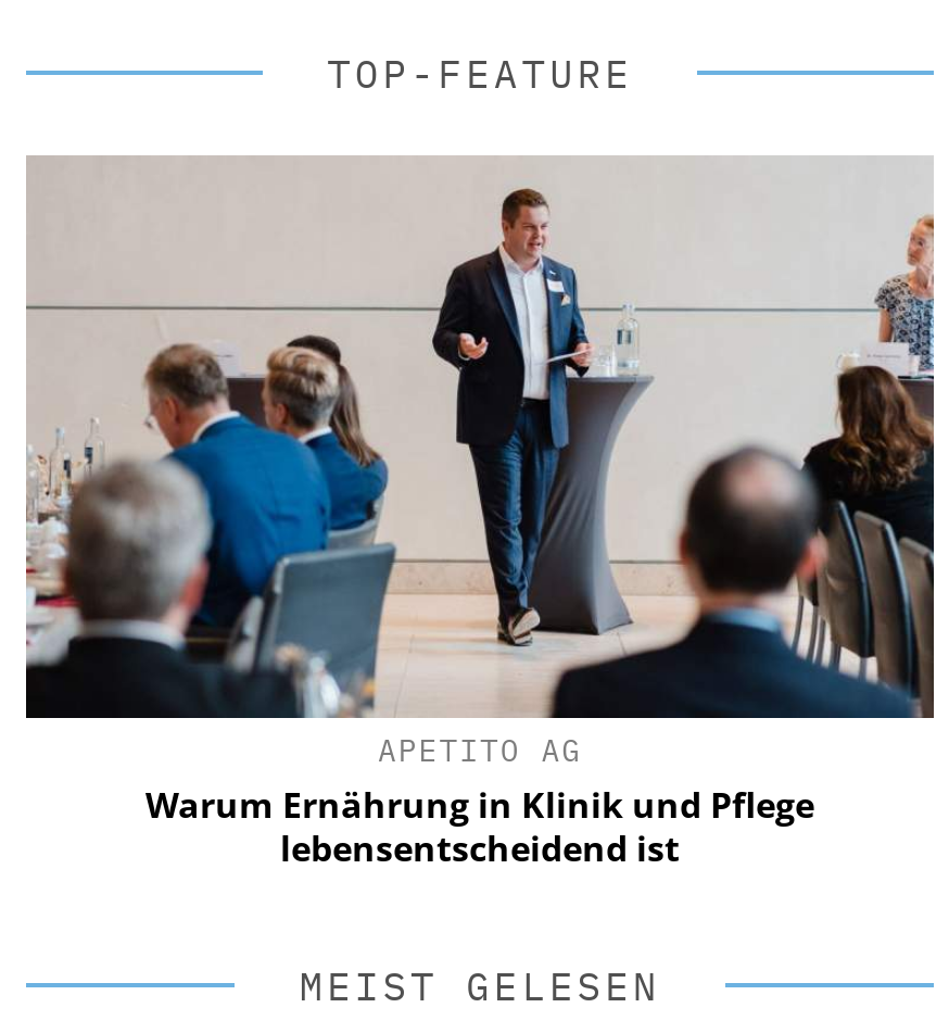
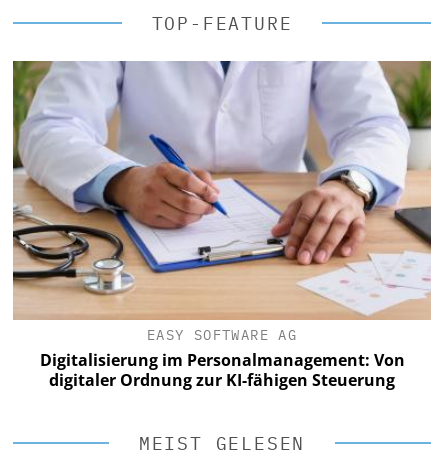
[24,155,936,872] [image] | APETITO AG | Warum Ernährung in Klinik und Pflege | lebensentscheidend ist -> [12,60,432,391] [image] | EASY SOFTWARE AG | Digitalisierung im Personalmanagement: Von | digitaler Ordnung zur KI-fähigen Steuerung

